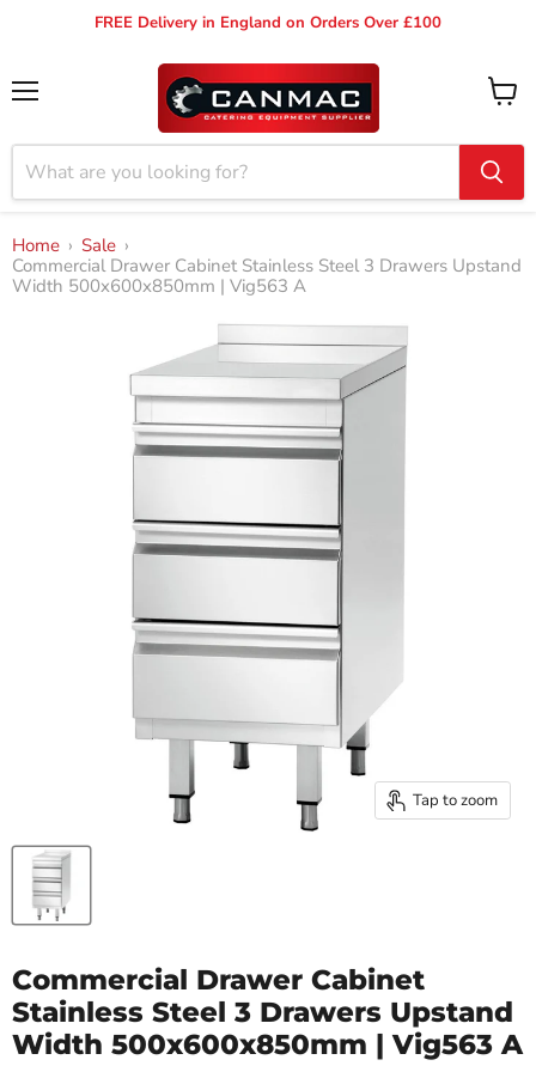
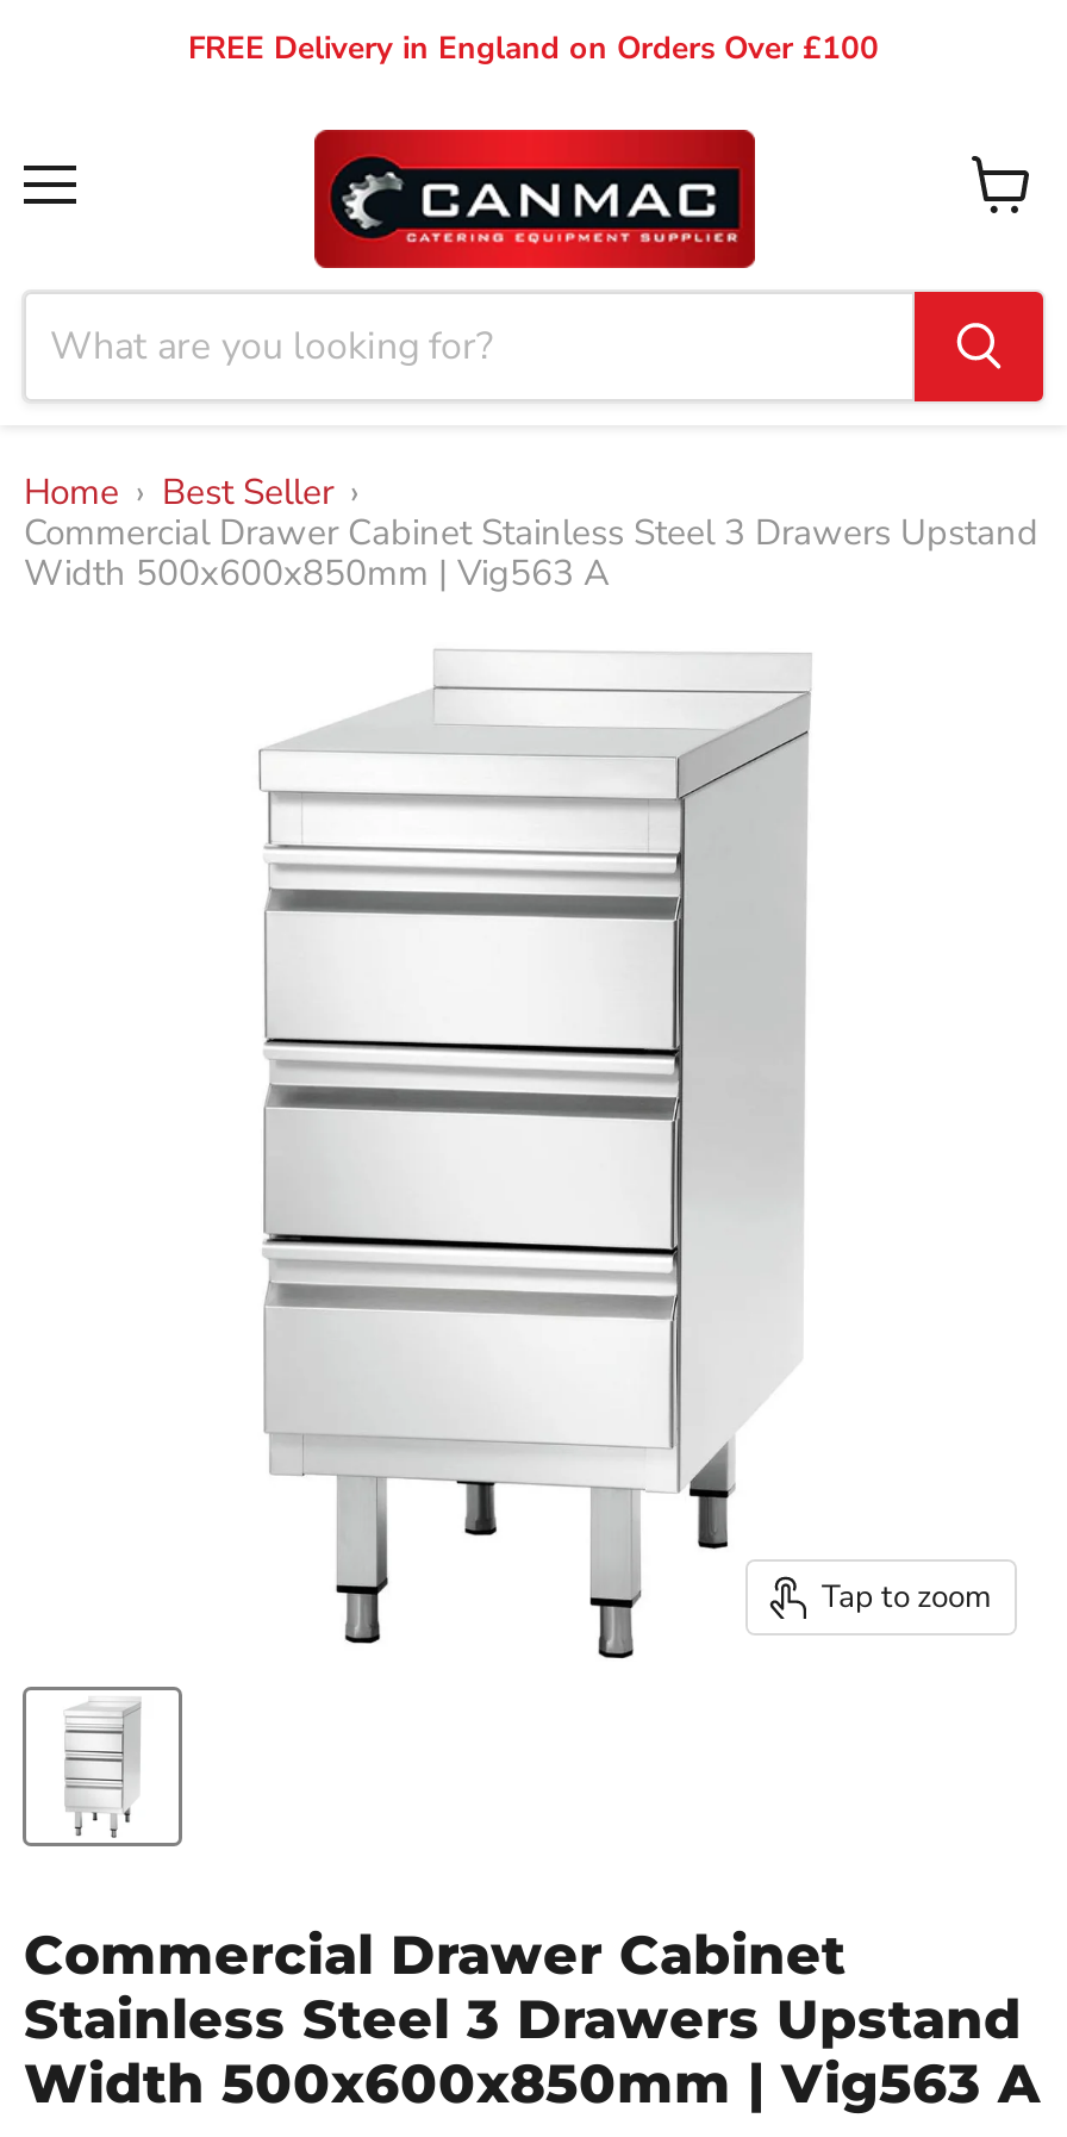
[12,233,129,257] Home › Sale › -> [24,468,360,516] Home › Best Seller ›

